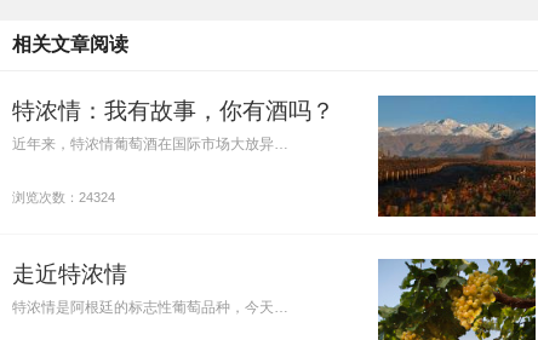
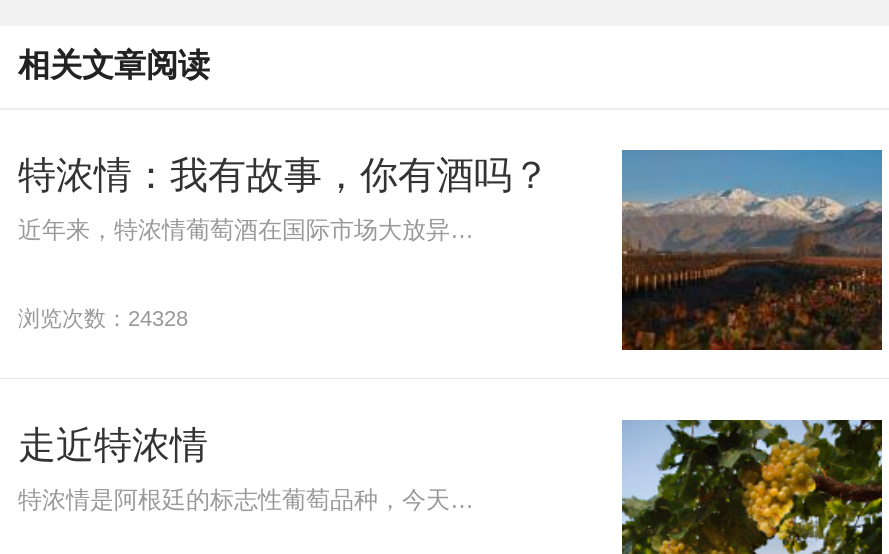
[12,190,115,204] 浏览次数：24324 -> [18,306,188,330] 浏览次数：24328

